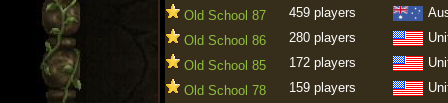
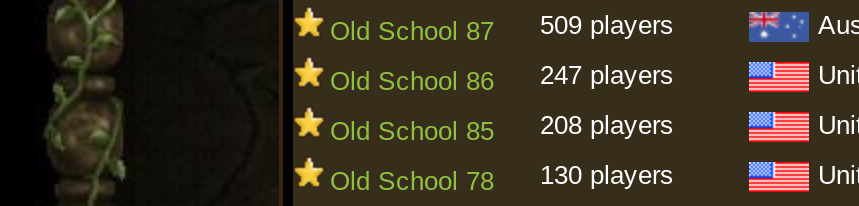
[183,5,355,23] Old School 87 459 players -> [330,10,674,46] Old School 87 509 players
[183,30,355,48] Old School 86 280 players -> [330,60,674,96] Old School 86 247 players
[183,55,355,73] Old School 85 172 players -> [330,110,674,146] Old School 85 208 players
[183,80,355,98] Old School 78 159 players -> [330,160,674,196] Old School 78 130 players

